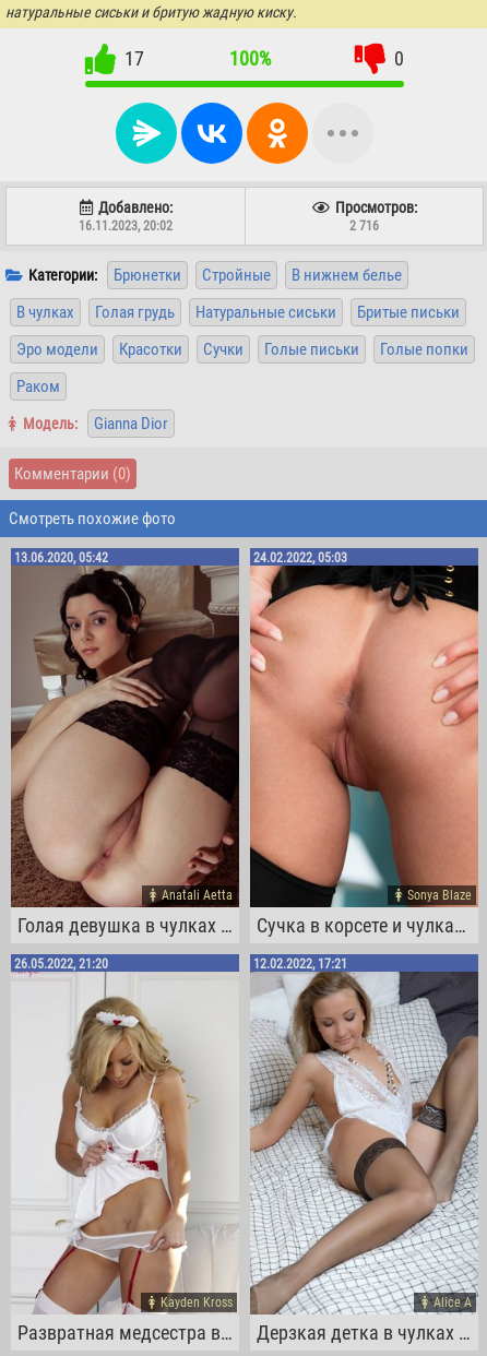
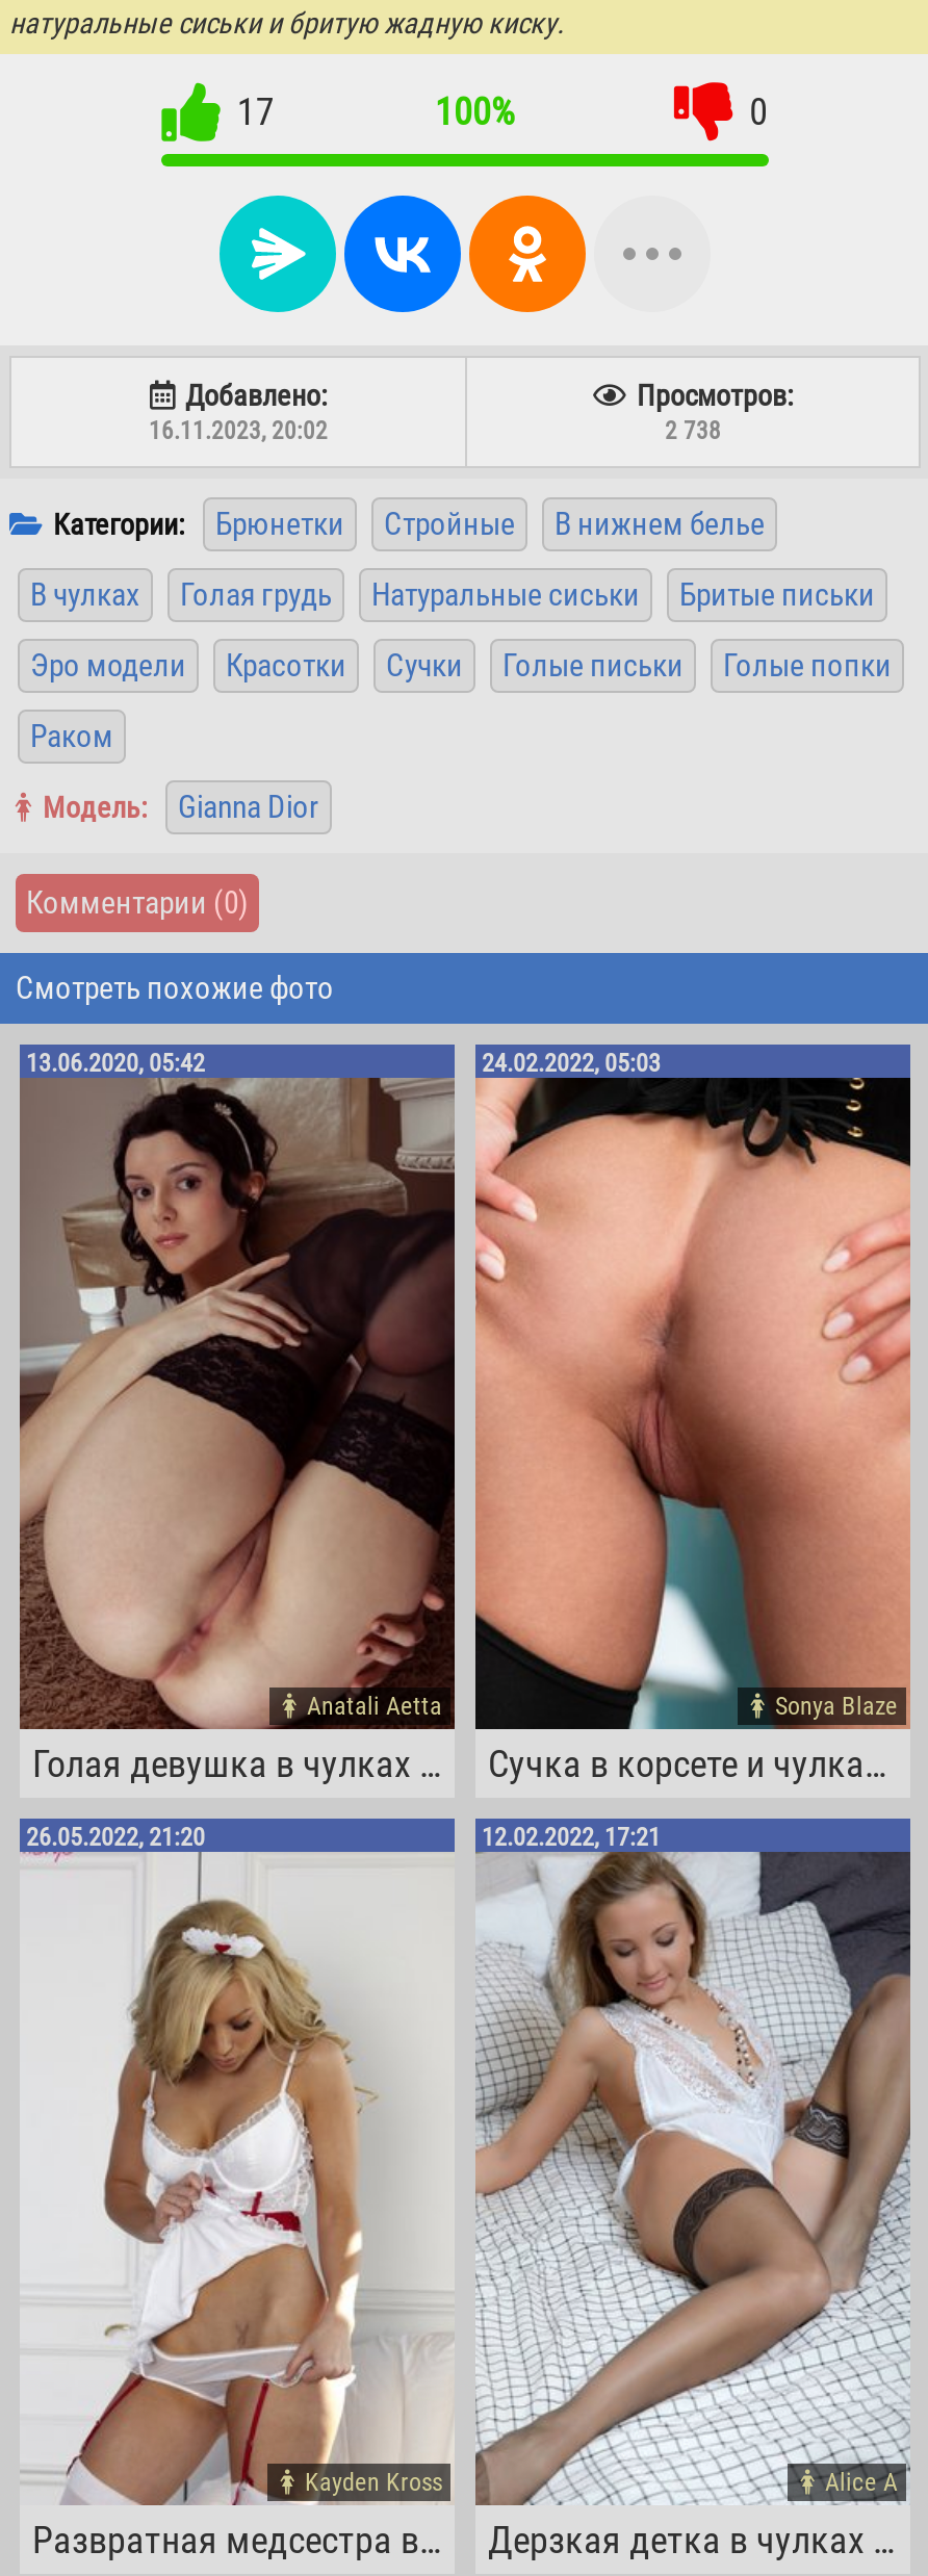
[349,218,379,233] 2 716 -> [665,416,721,445] 2 738

